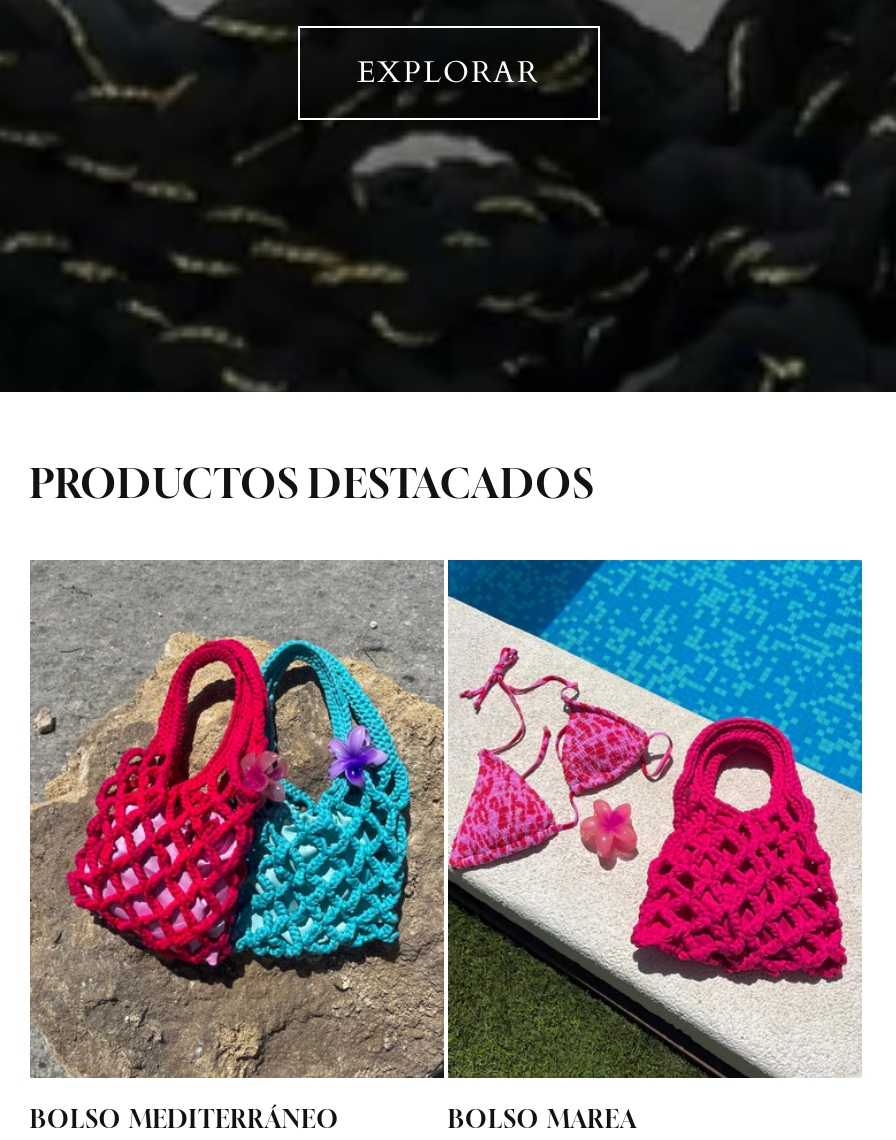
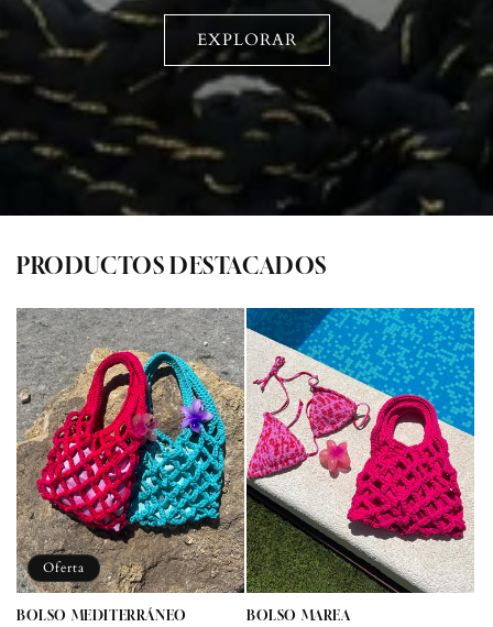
none -> [43,559,85,576] Oferta

